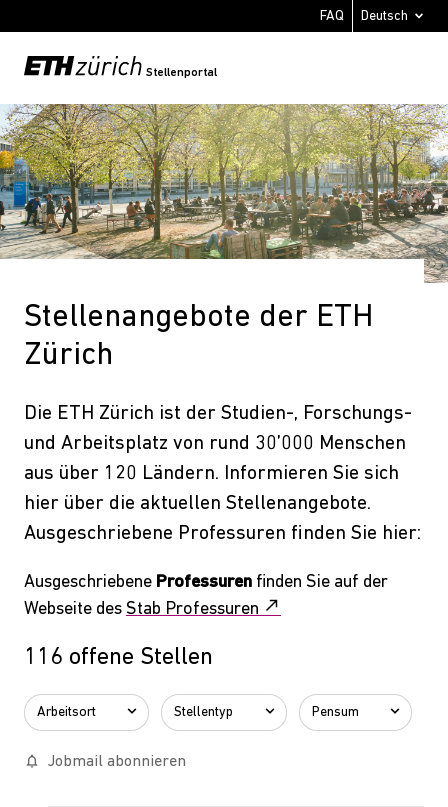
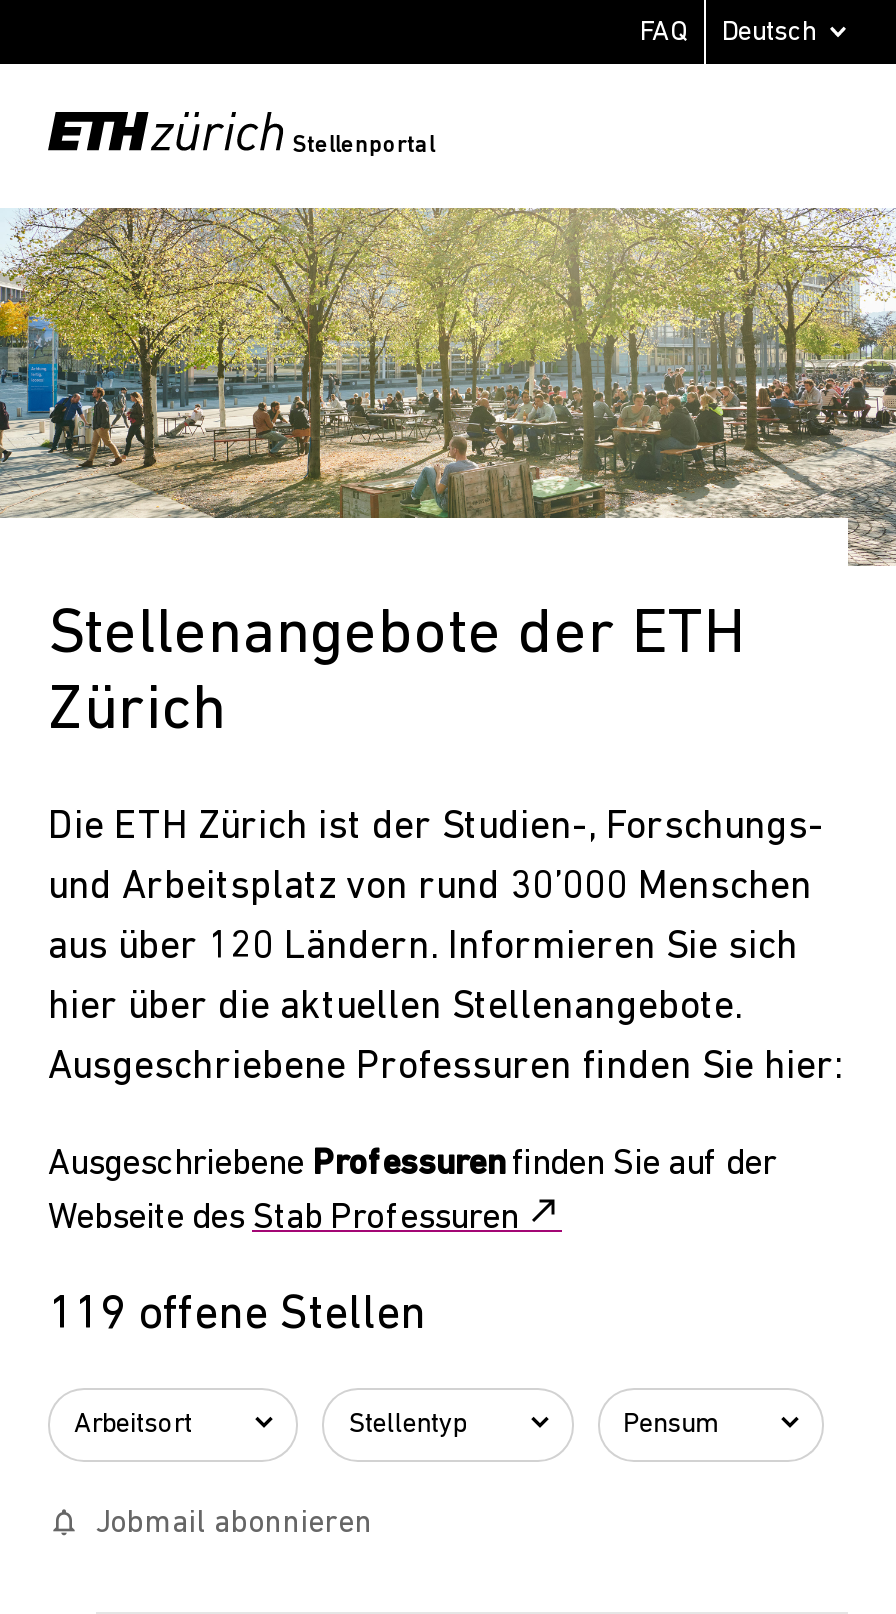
[24,646,213,670] 116 offene Stellen -> [48,1292,426,1340] 119 offene Stellen

